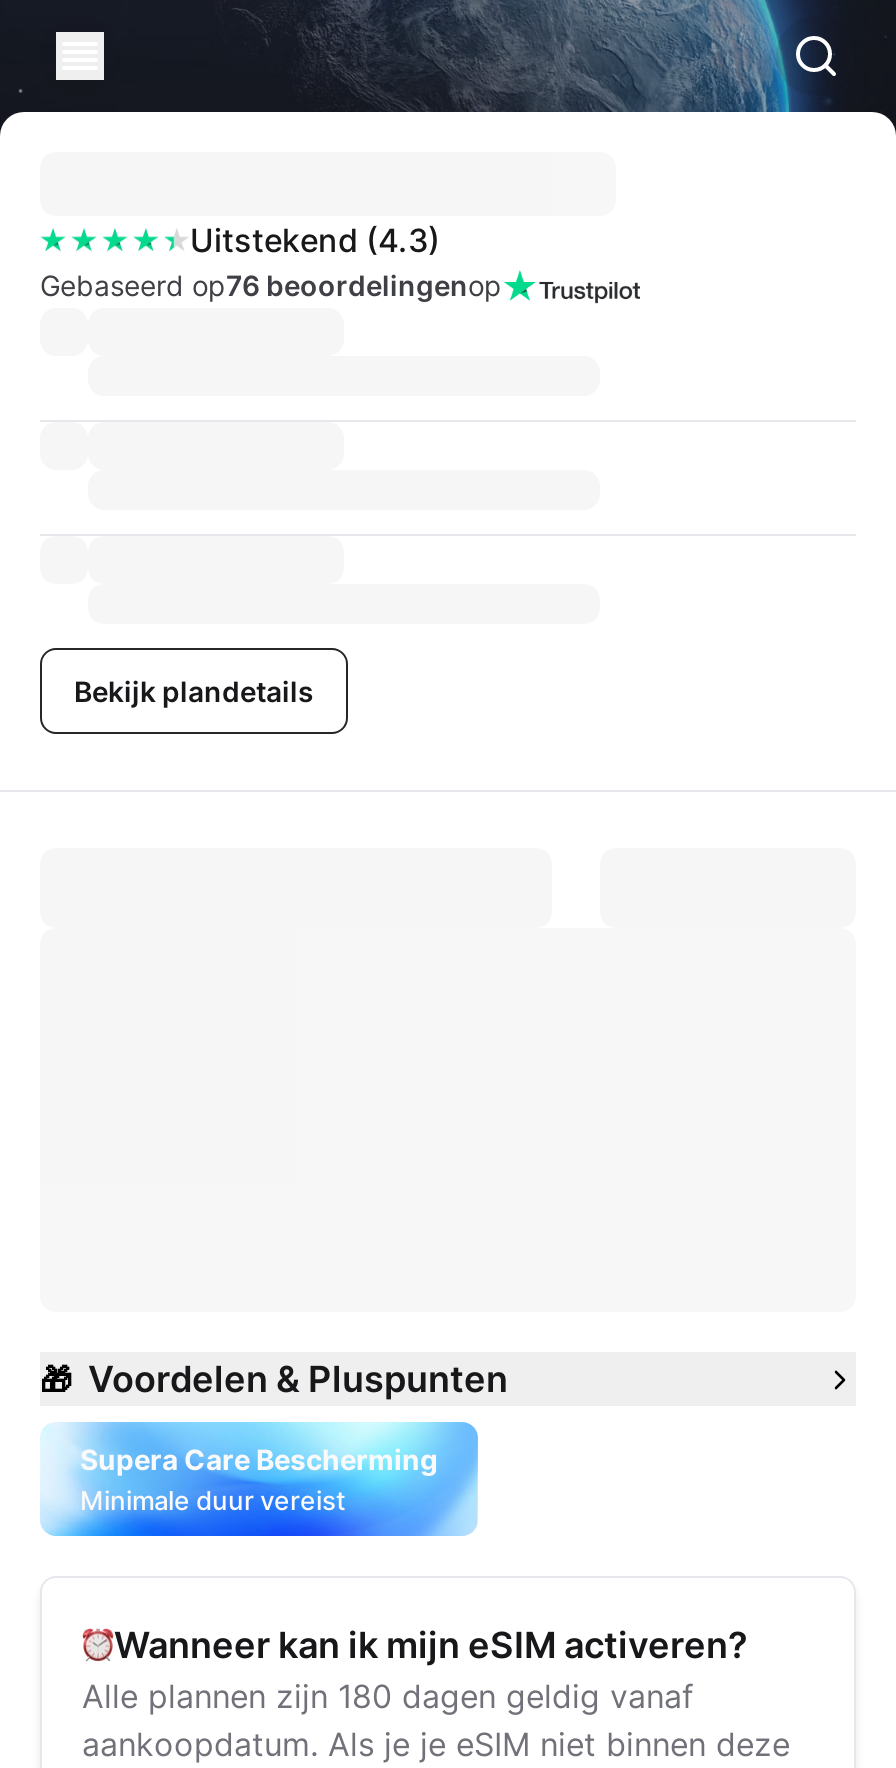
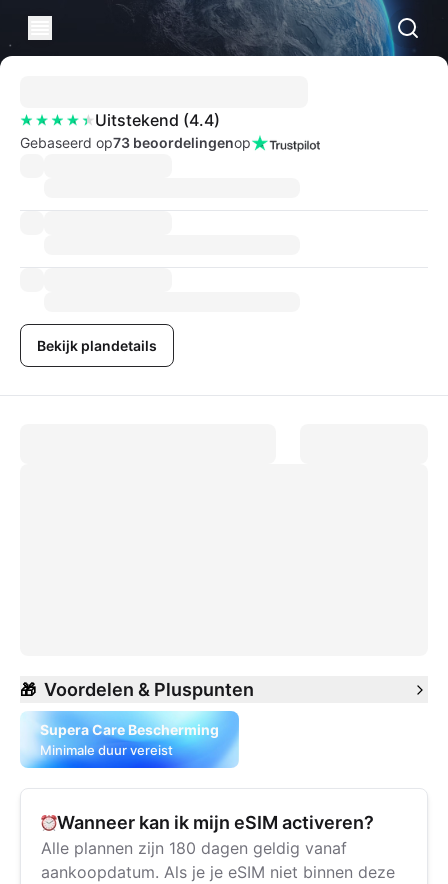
[190,220,440,260] Uitstekend (4.3) -> [95,110,220,130] Uitstekend (4.4)
[40,268,502,302] Gebaseerd op76 beoordelingenop -> [20,134,251,151] Gebaseerd op73 beoordelingenop

